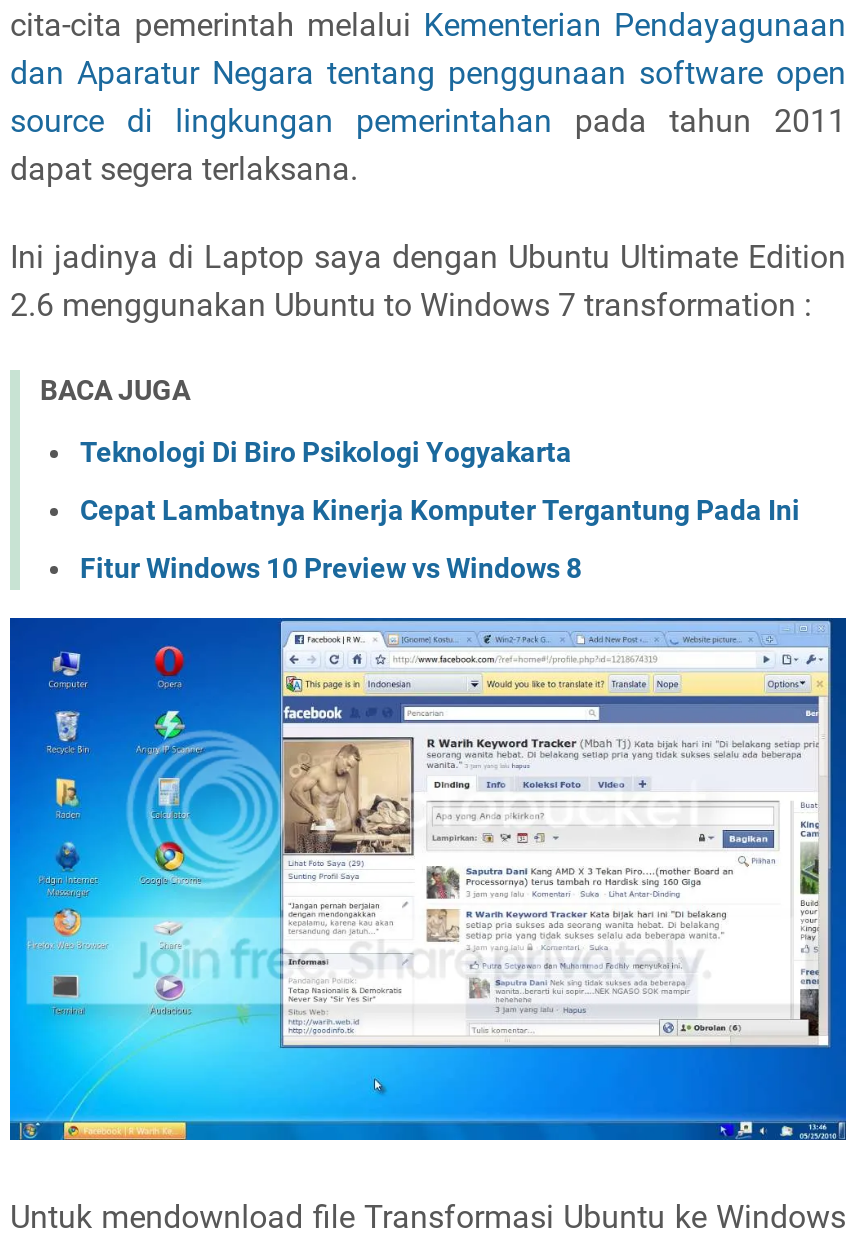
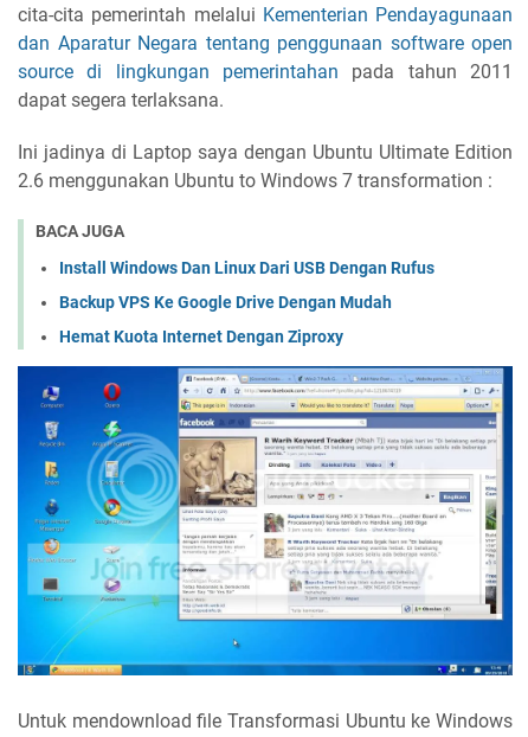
[80,436,572,468] Teknologi Di Biro Psikologi Yogyakarta -> [59,258,434,277] Install Windows Dan Linux Dari USB Dengan Rufus
[80,494,800,526] Cepat Lambatnya Kinerja Komputer Tergantung Pada Ini -> [59,293,392,312] Backup VPS Ke Google Drive Dengan Mudah
[80,552,582,584] Fitur Windows 10 Preview vs Windows 8 -> [59,327,343,346] Hemat Kuota Internet Dengan Ziproxy

